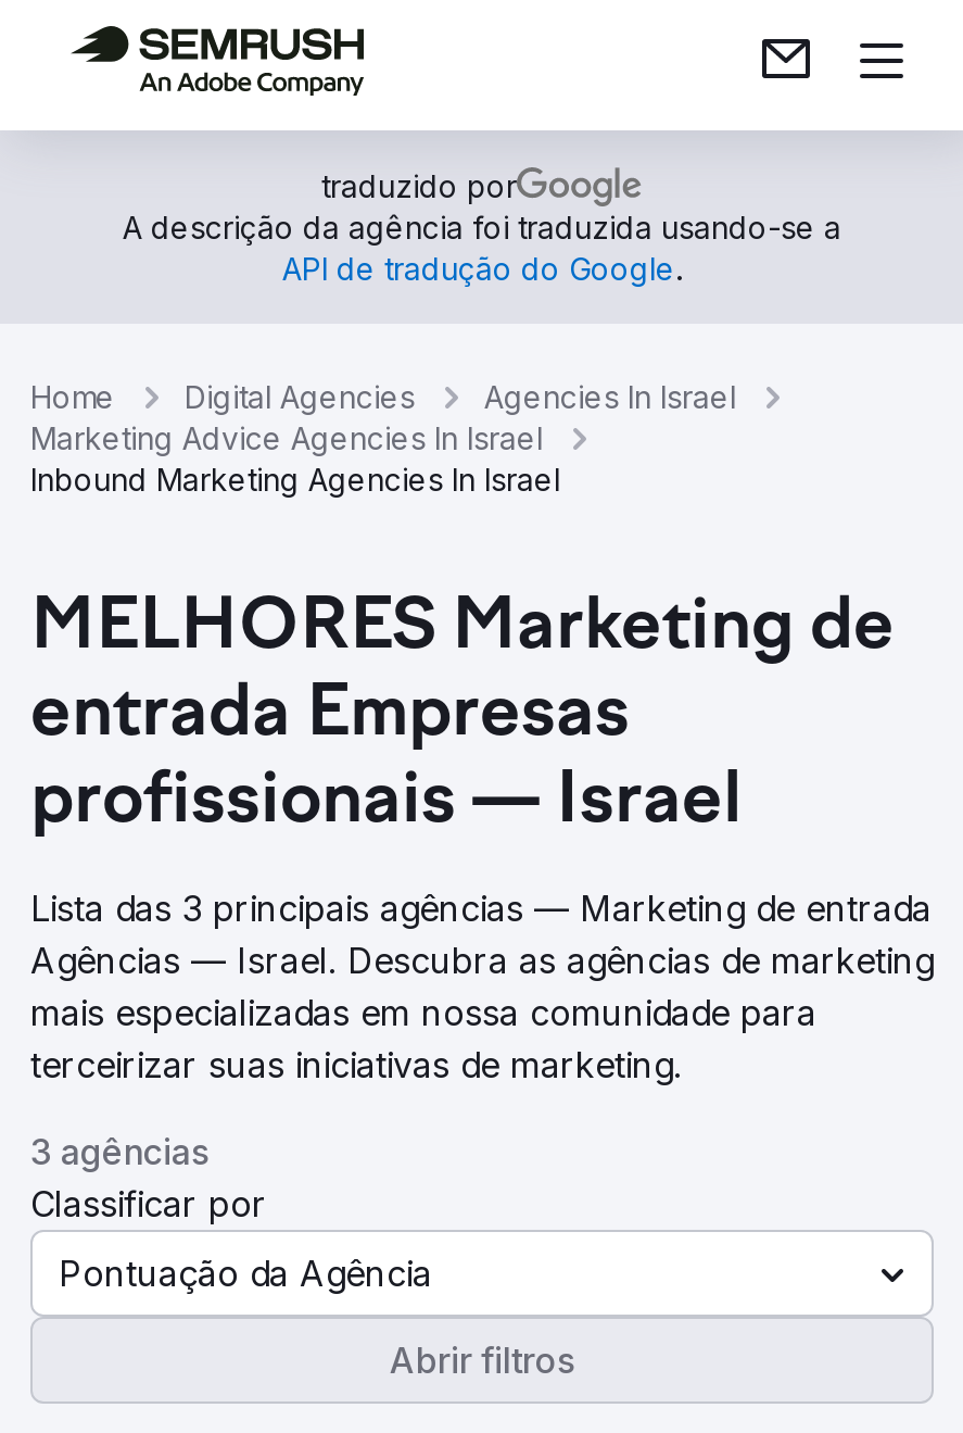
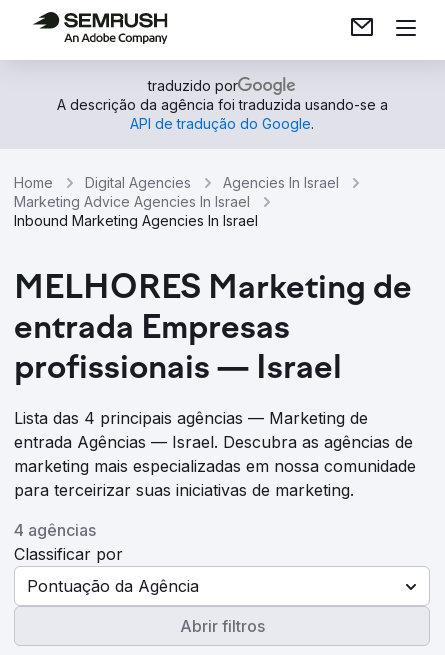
[30,887,934,1086] Lista das 3 principais agências — Marketing de entrada | Agências — Israel. Descubra as agências de marketing | mais especializadas em nossa comunidade para | terceirizar suas iniciativas de marketing. -> [14,408,416,500] Lista das 4 principais agências — Marketing de | entrada Agências — Israel. Descubra as agências de | marketing mais especializadas em nossa comunidade | para terceirizar suas iniciativas de marketing.
[30,1130,208,1173] 3 agências -> [14,520,96,540] 4 agências

